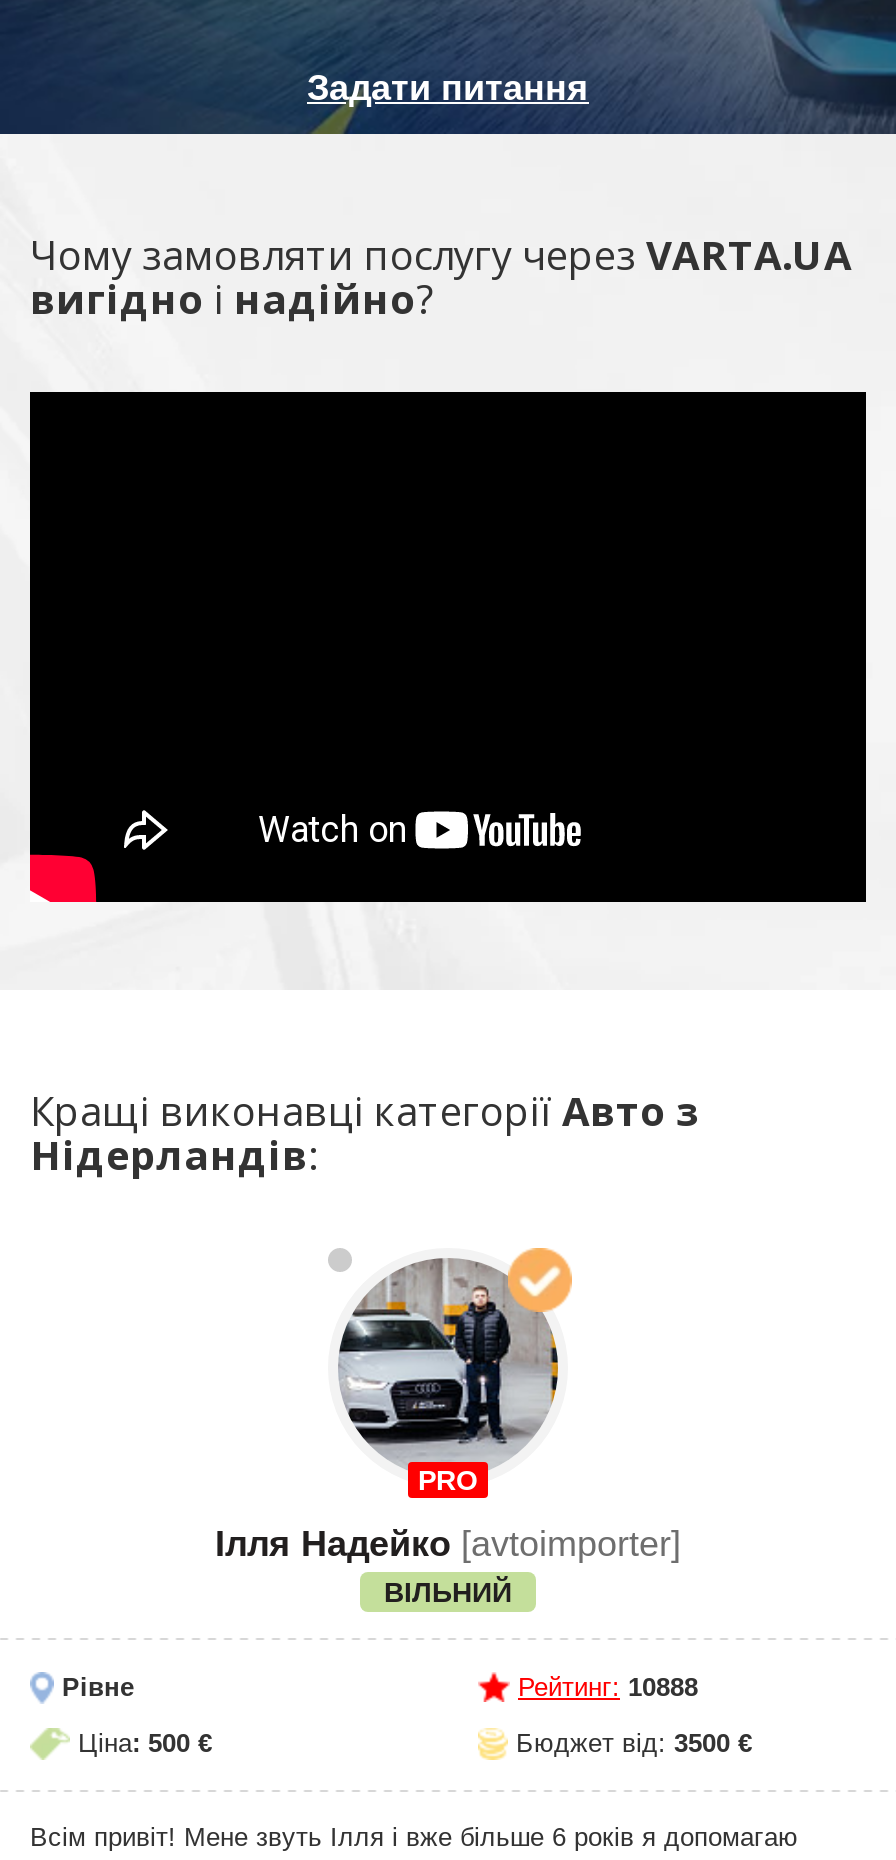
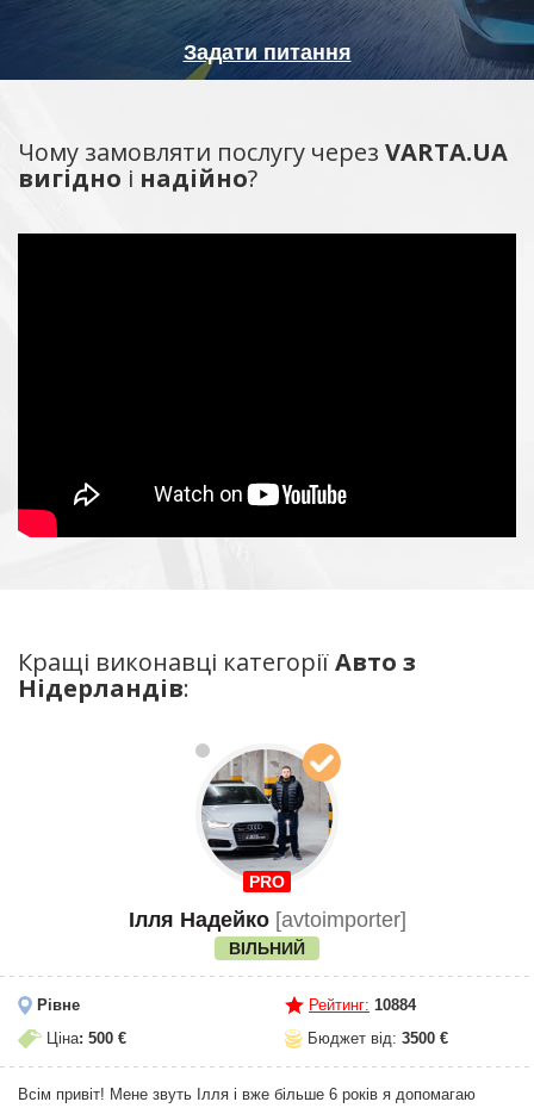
[518,1671,698,1701] Рейтинг: 10888 -> [309,996,416,1014] Рейтинг: 10884

